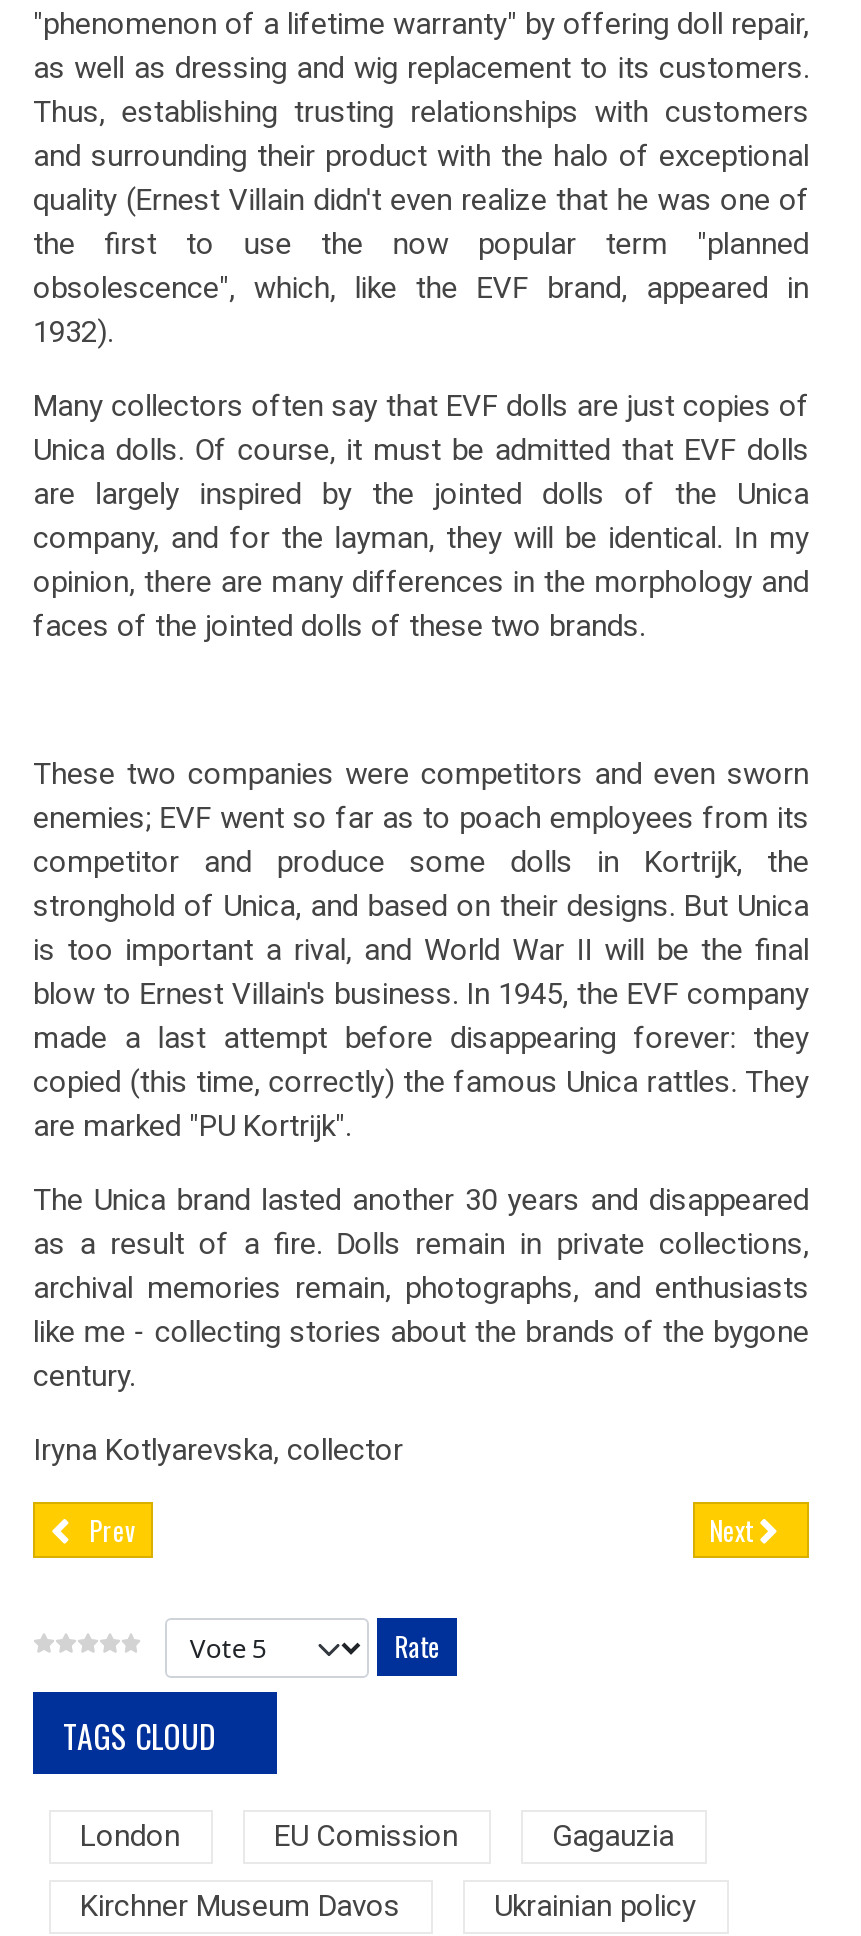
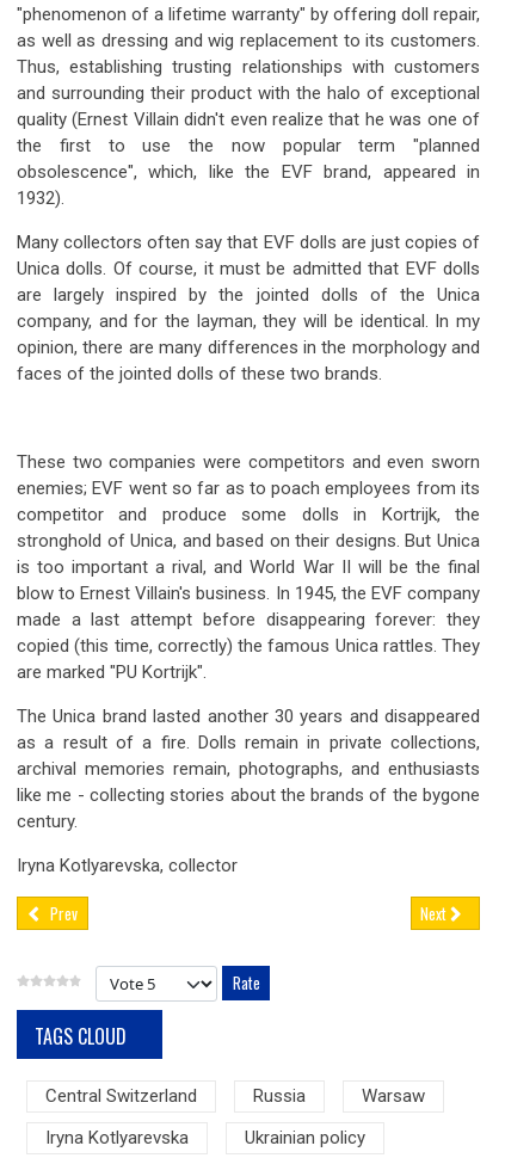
[80,1818,674,1854] London | EU Comission | Gagauzia -> [45,1085,424,1107] Central Switzerland | Russia | Warsaw
[80,1887,400,1923] Kirchner Museum Davos -> [45,1126,188,1148] Iryna Kotlyarevska

